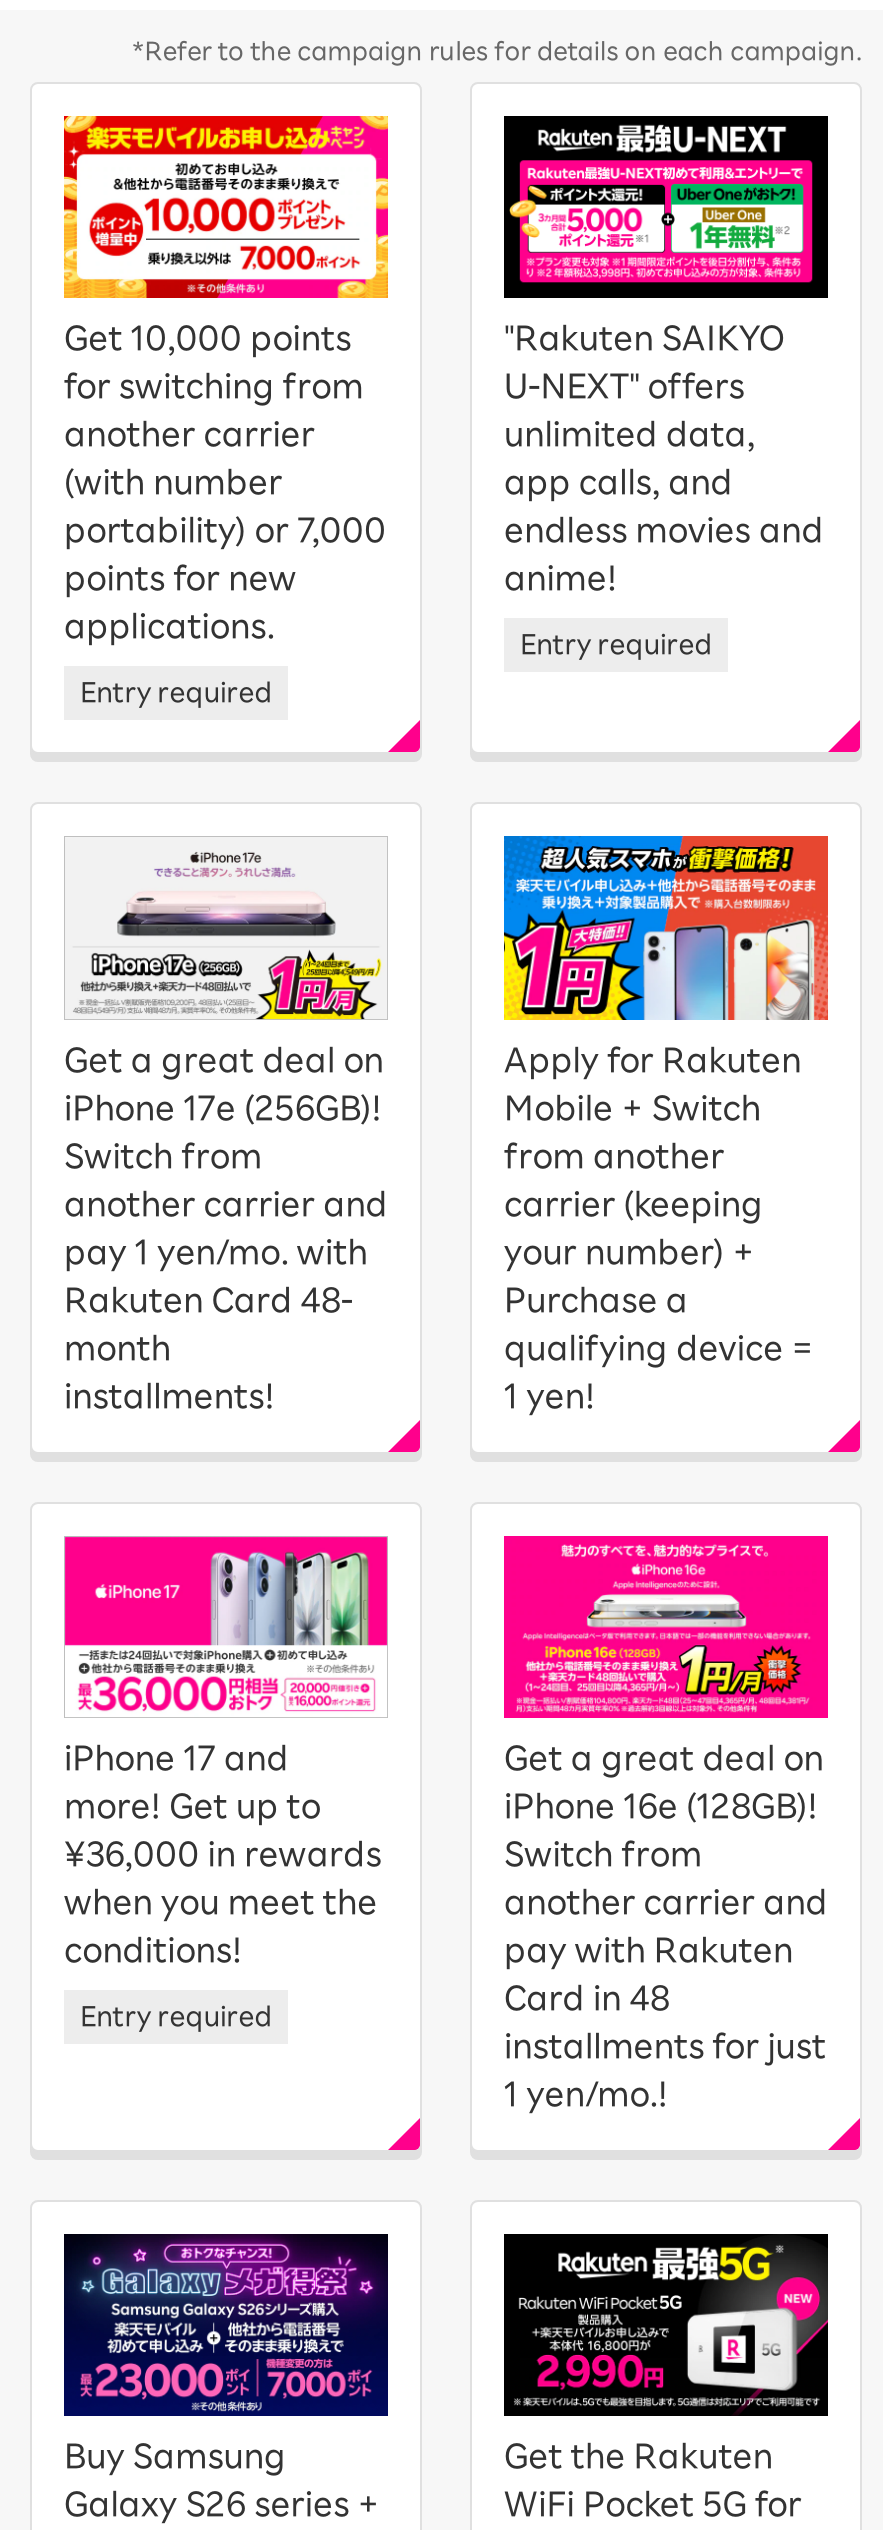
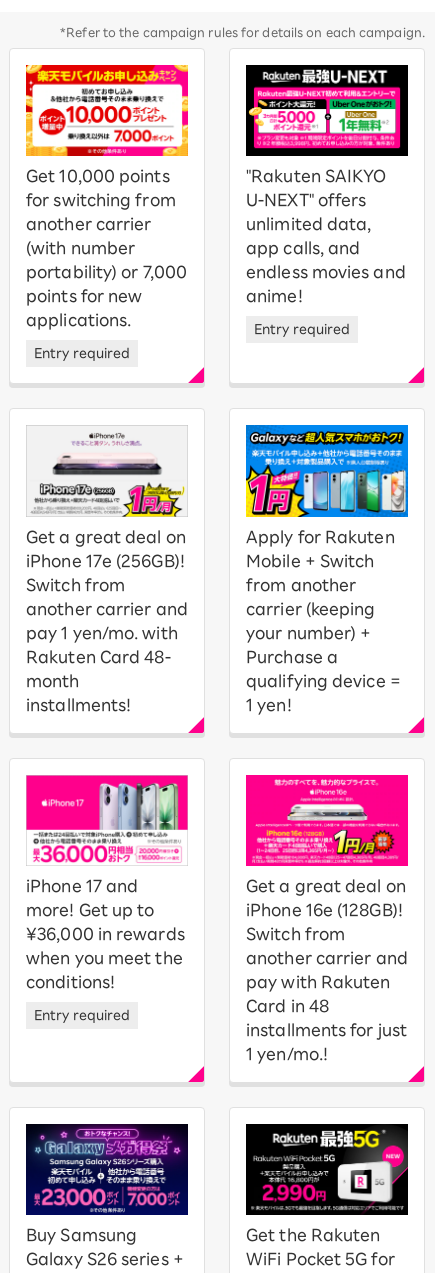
[502,834,830,1022] [image] -> [245,424,409,518] [image]

